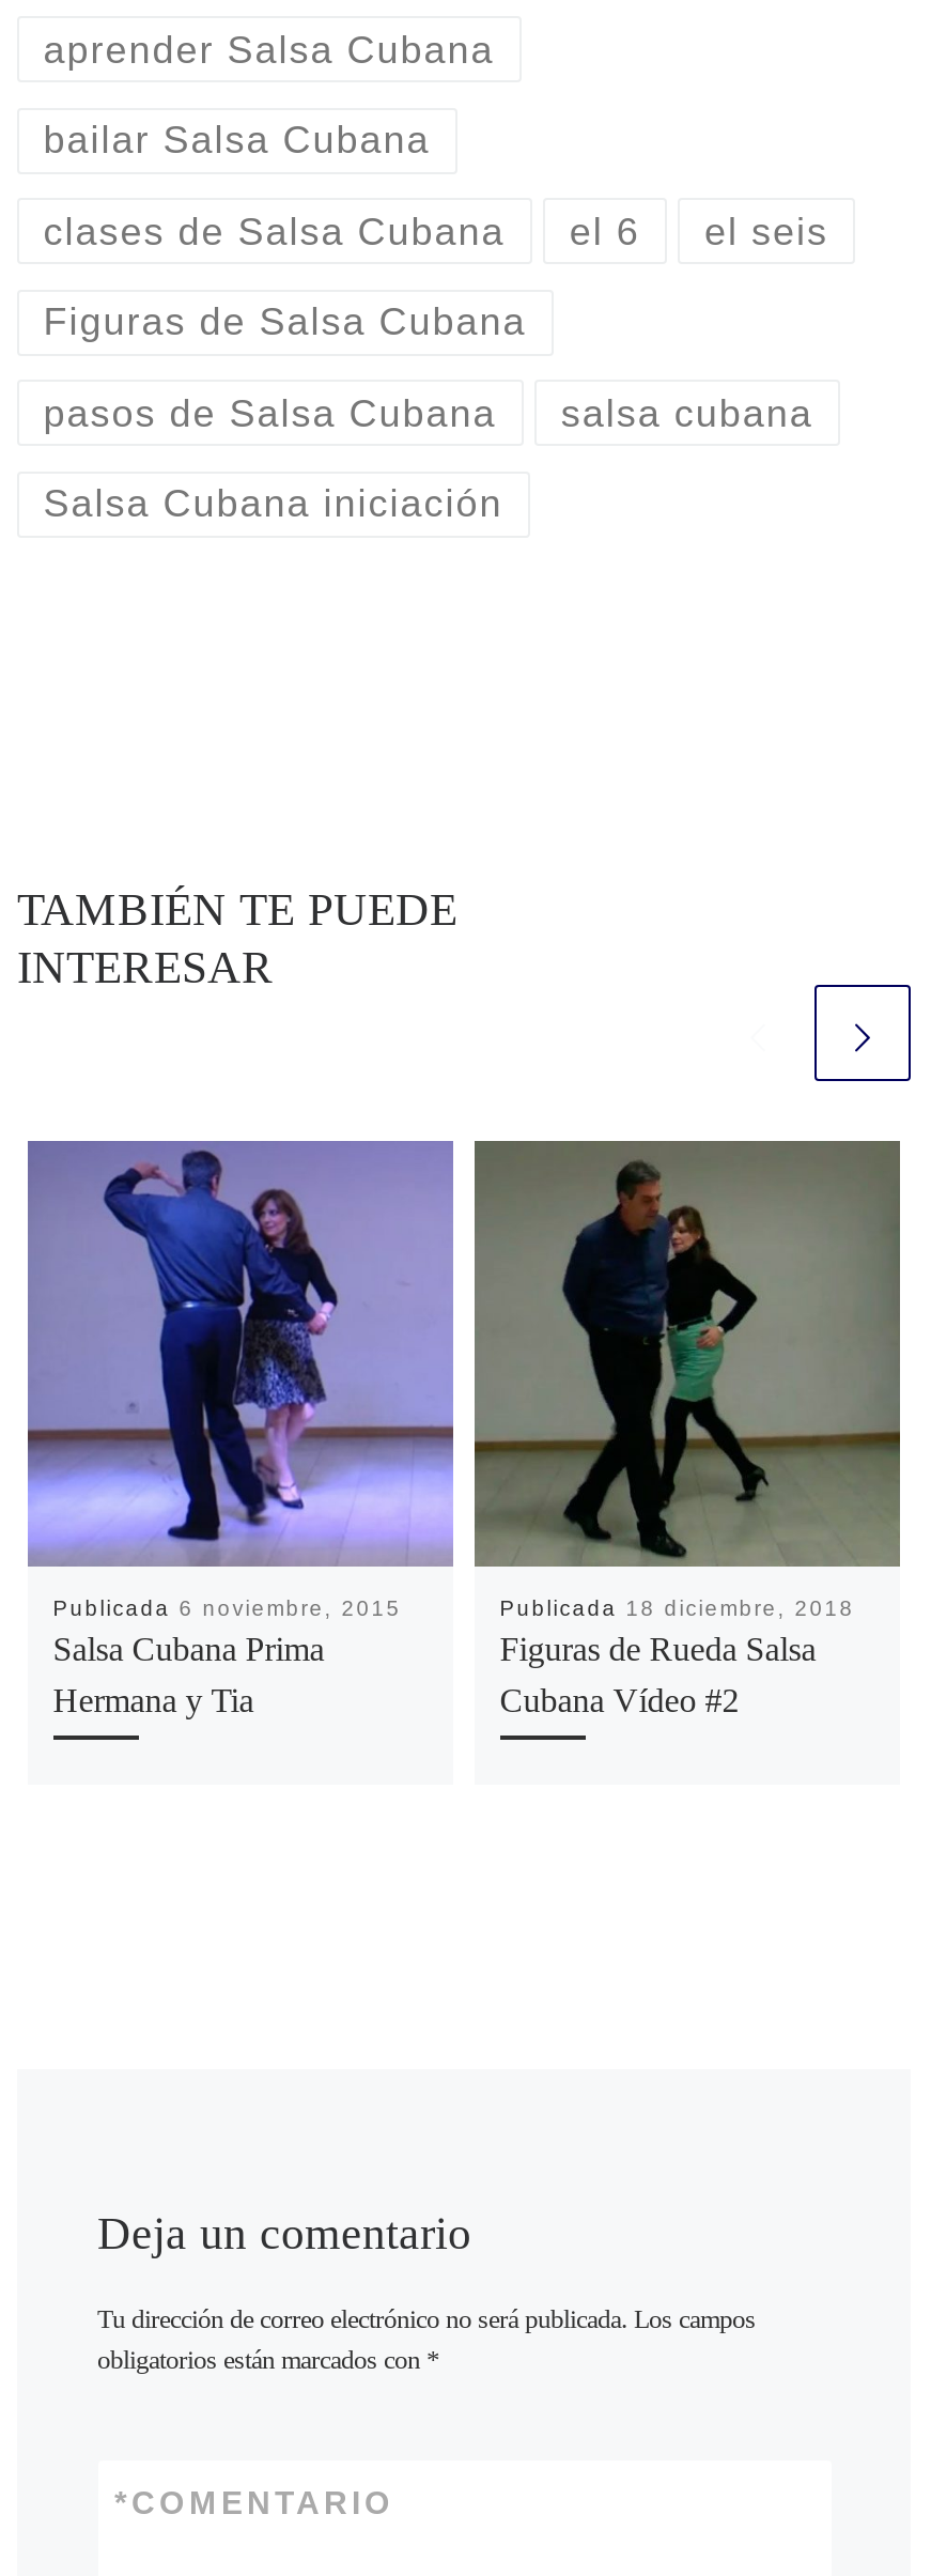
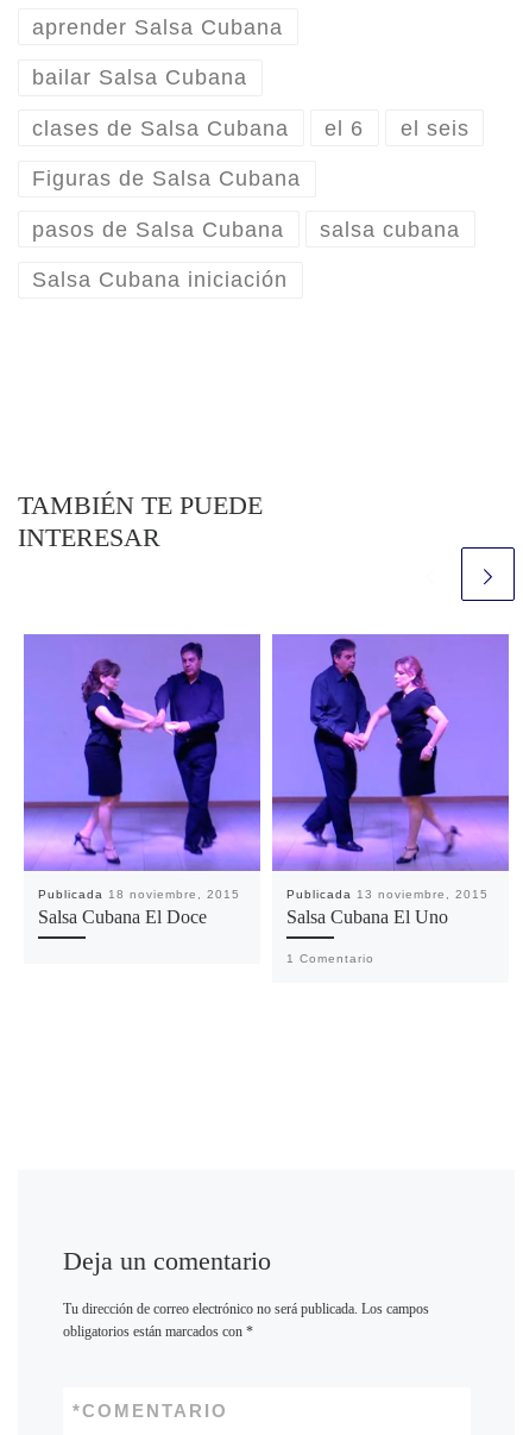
[26,1141,455,1720] [image] | Publicada 6 noviembre, 2015 | Salsa Cubana Prima | Hermana y Tia -> [24,634,259,928] [image] | Publicada 18 noviembre, 2015 | Salsa Cubana El Doce
[472,1139,902,1720] [image] | Publicada 18 diciembre, 2018 | Figuras de Rueda Salsa | Cubana Vídeo #2 -> [271,633,510,965] [image] | Publicada 13 noviembre, 2015 | Salsa Cubana El Uno | 1 Comentario

